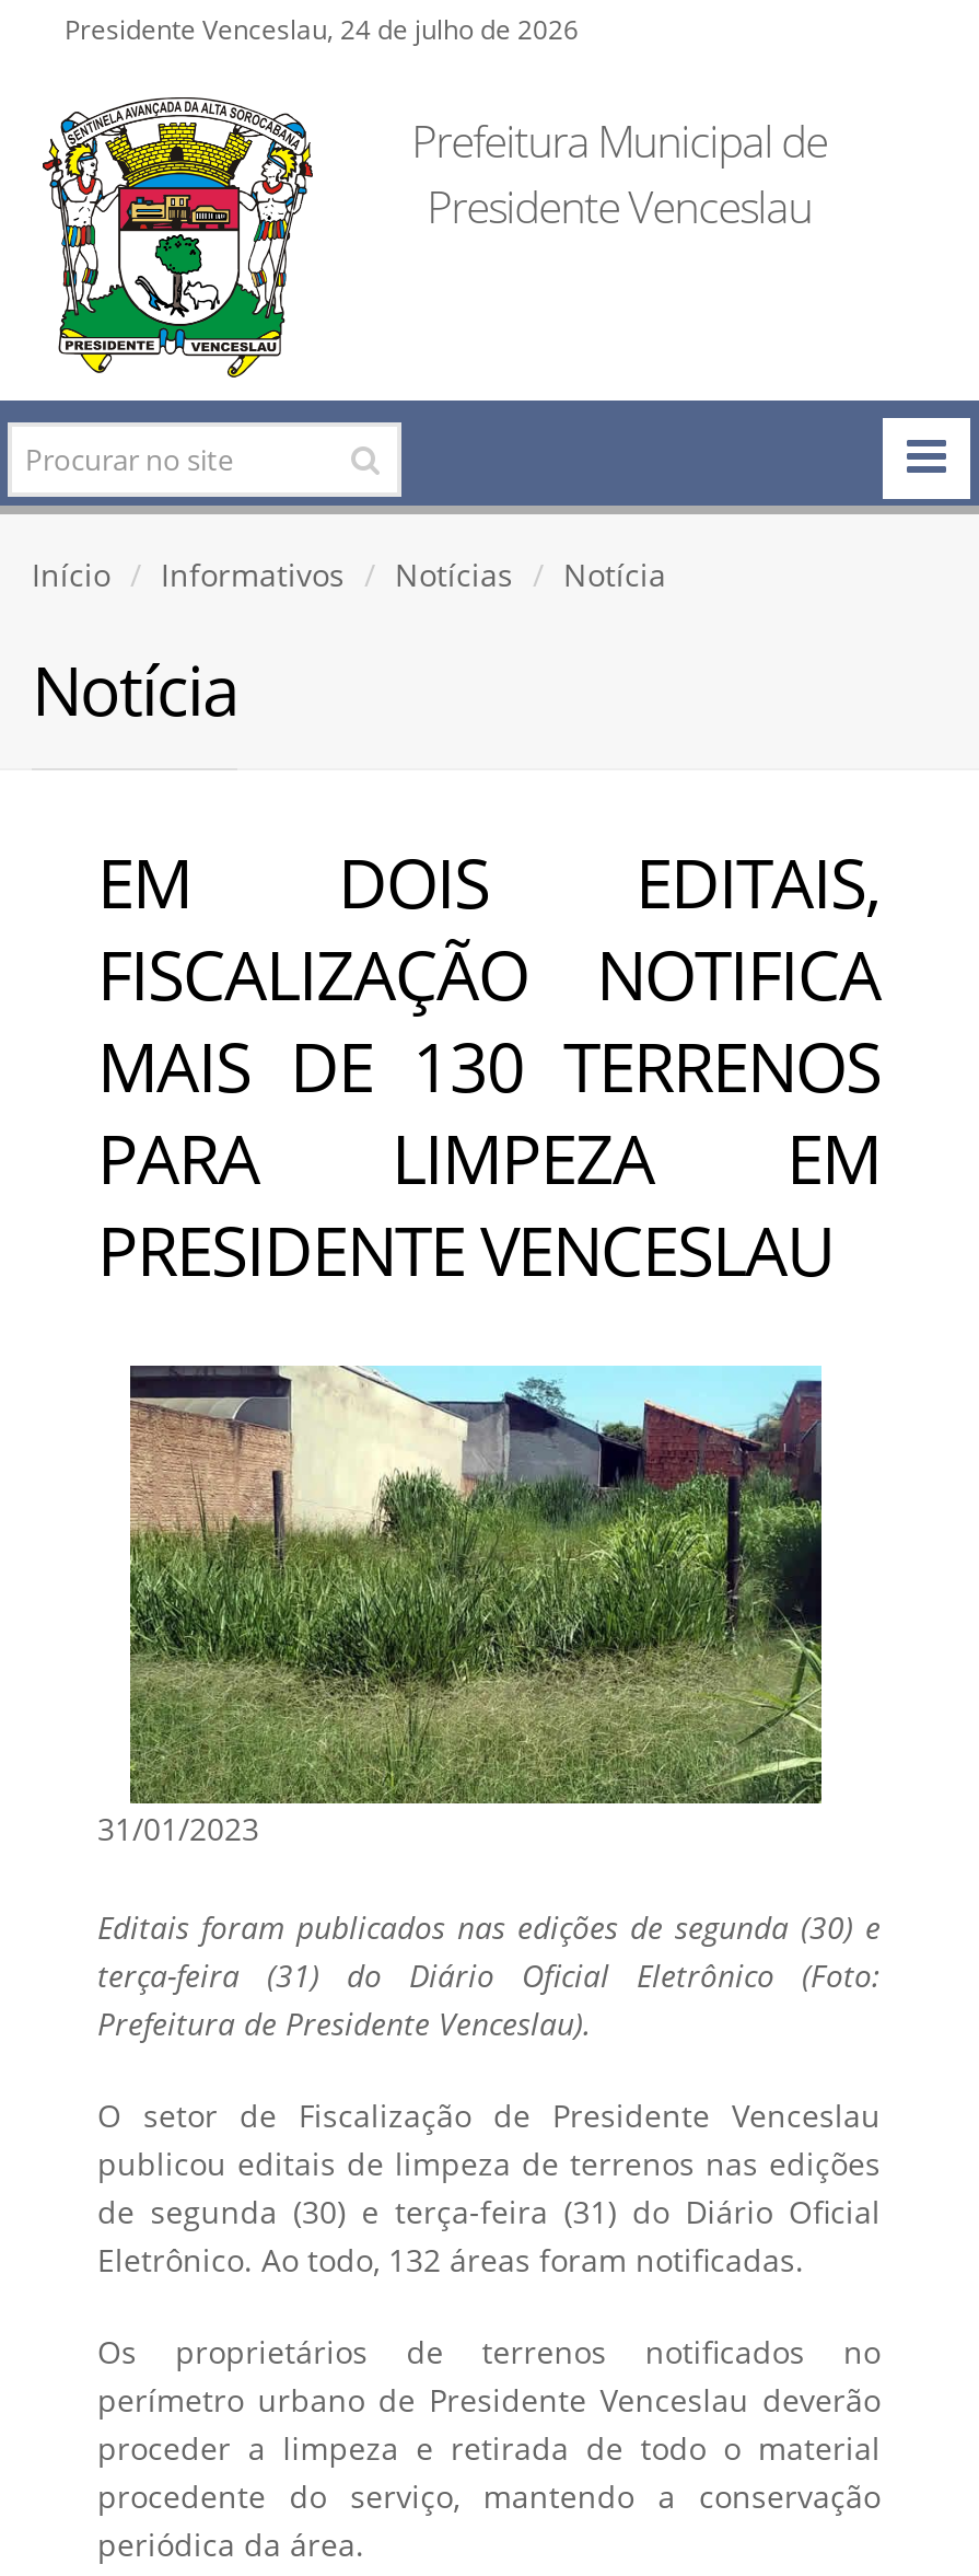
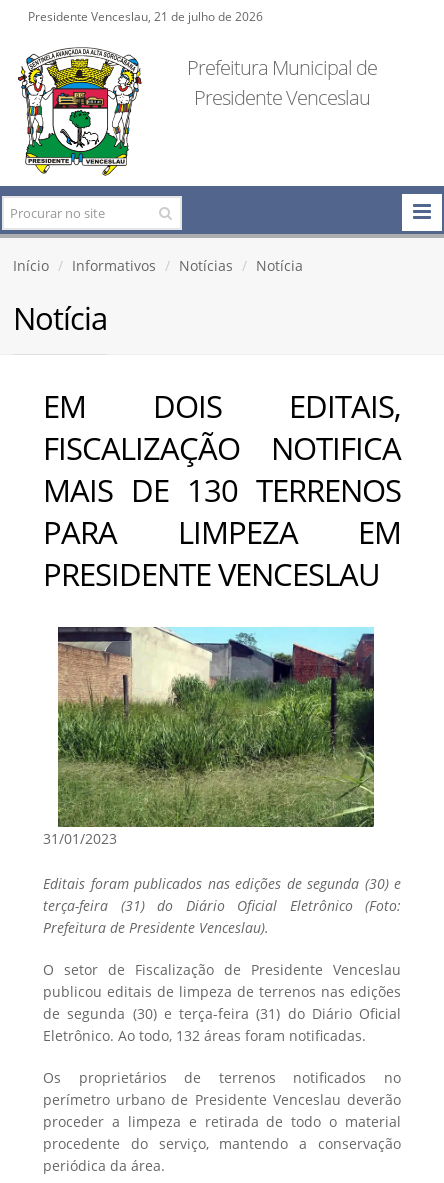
[65,11,579,46] Presidente Venceslau, 24 de julho de 2026 -> [28,8,263,24] Presidente Venceslau, 21 de julho de 2026

